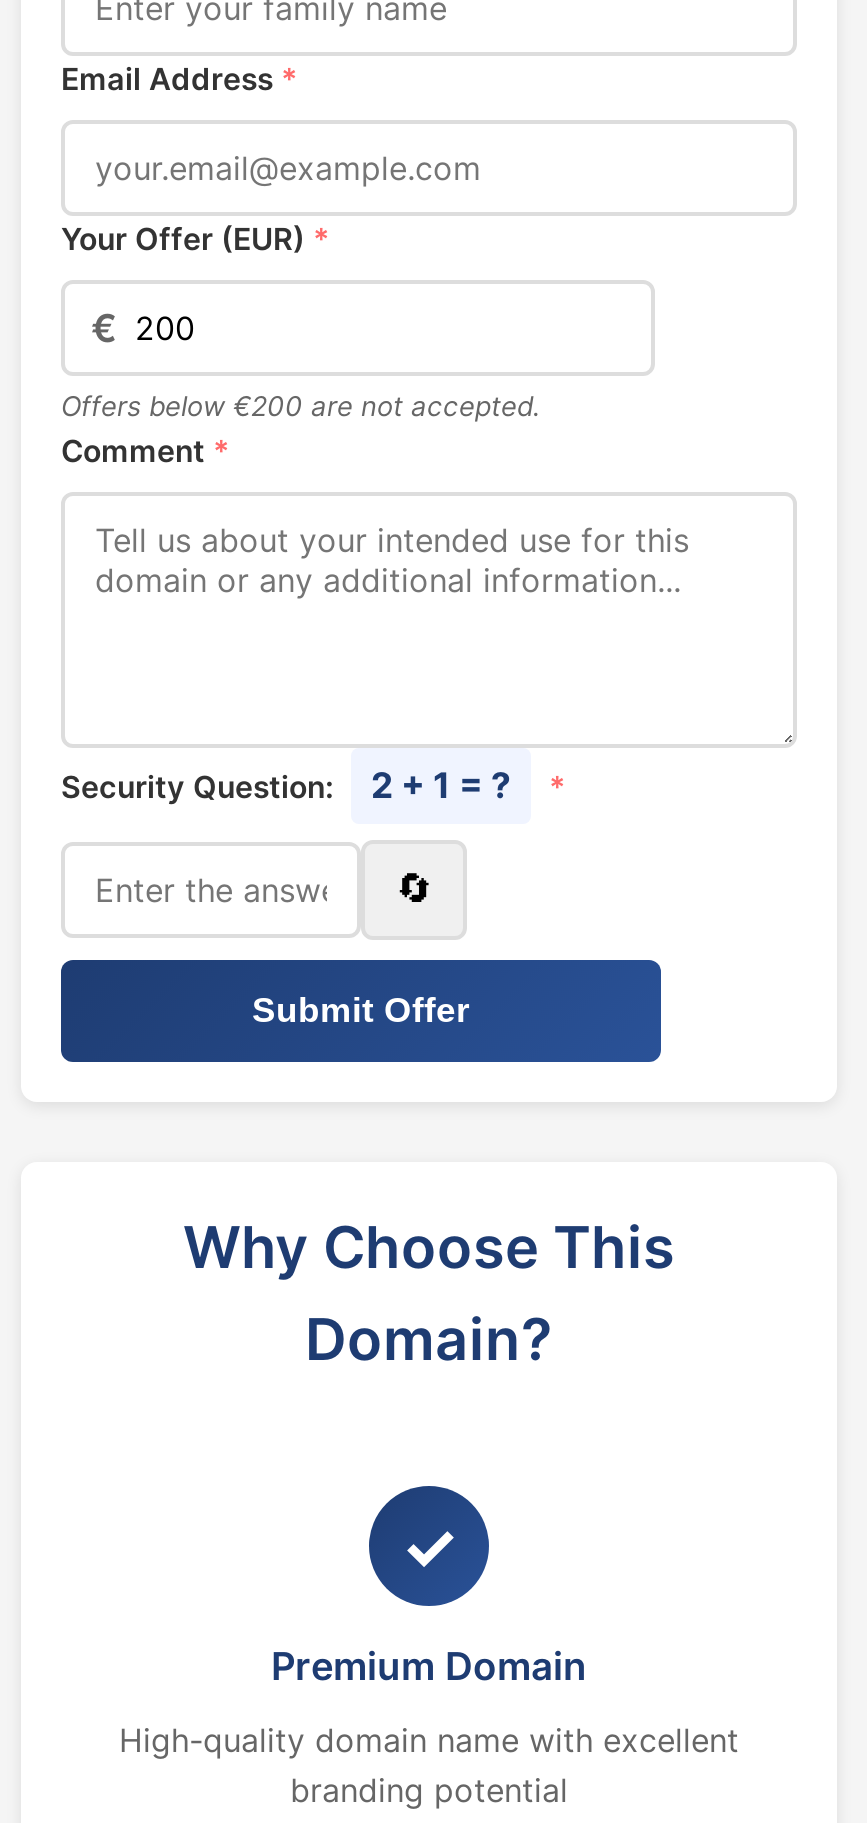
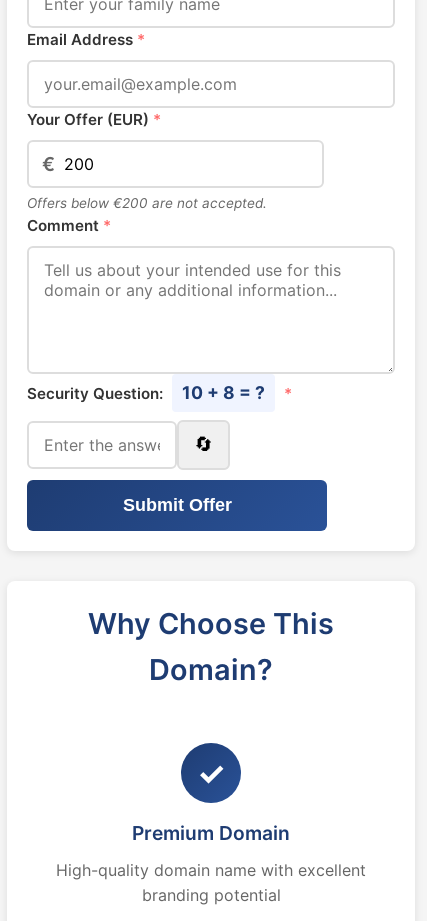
[371,764,511,806] 2 + 1 = ? -> [182,382,265,403] 10 + 8 = ?

